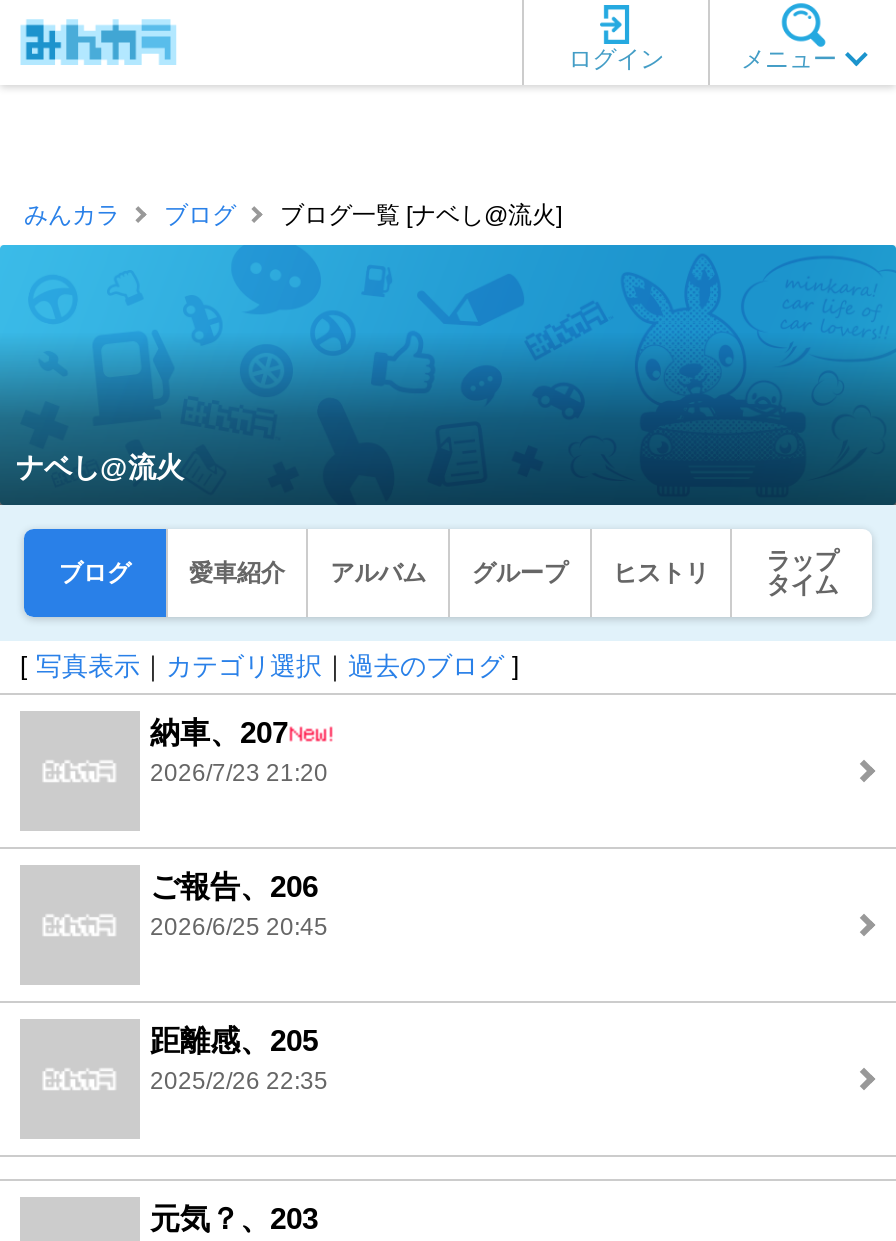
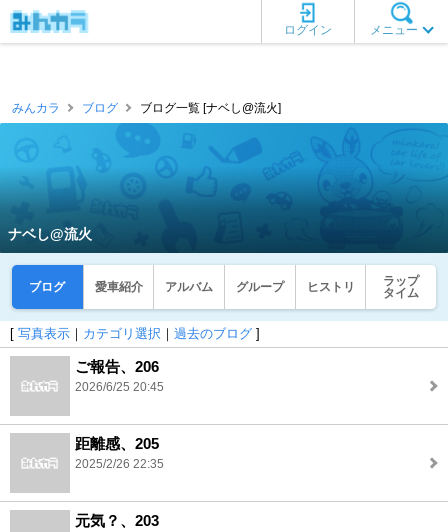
[150,715,328,787] 納車、207 | 2026/7/23 21:20 -> none

